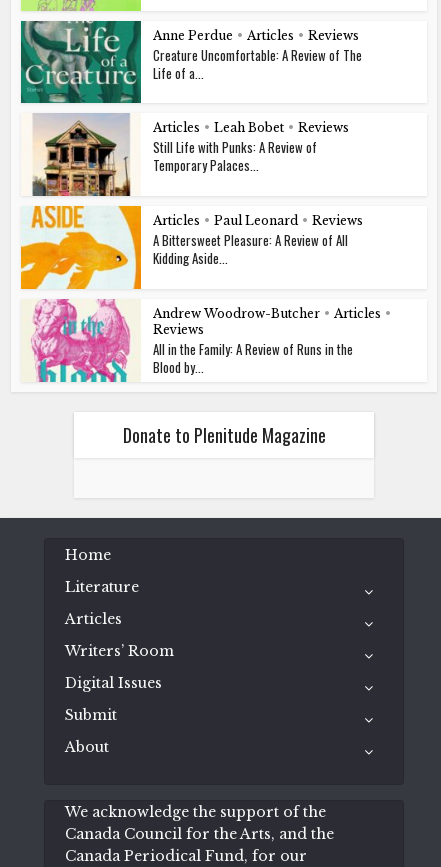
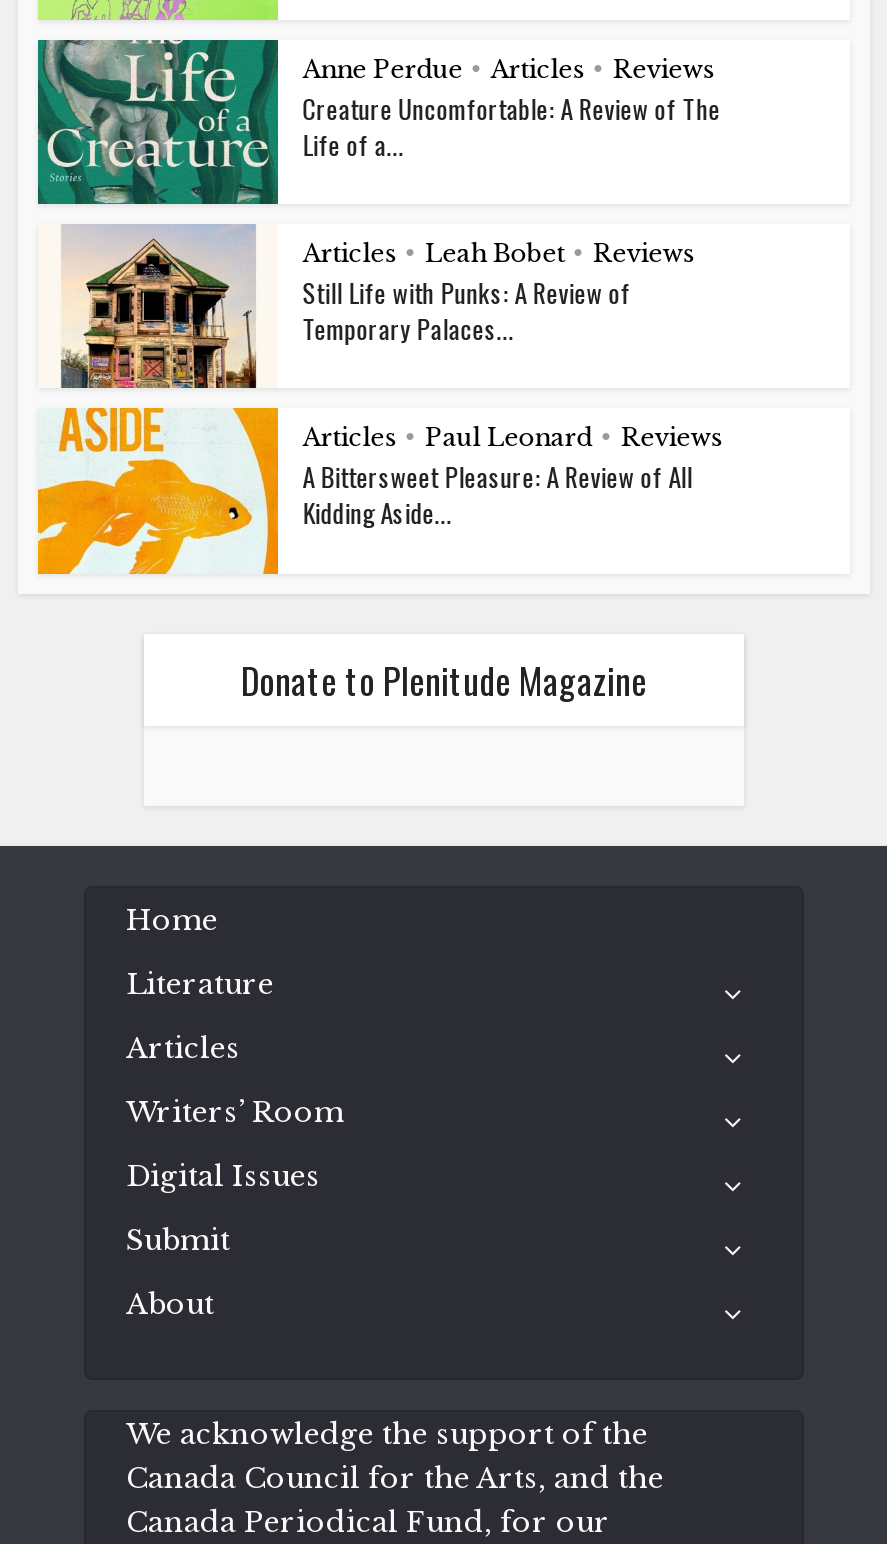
[31,298,391,383] [image] | Andrew Woodrow-Butcher • Articles • | Reviews | All in the Family: A Review of Runs in the | Blood by... -> none

